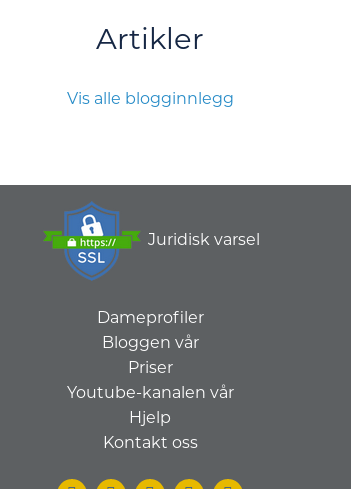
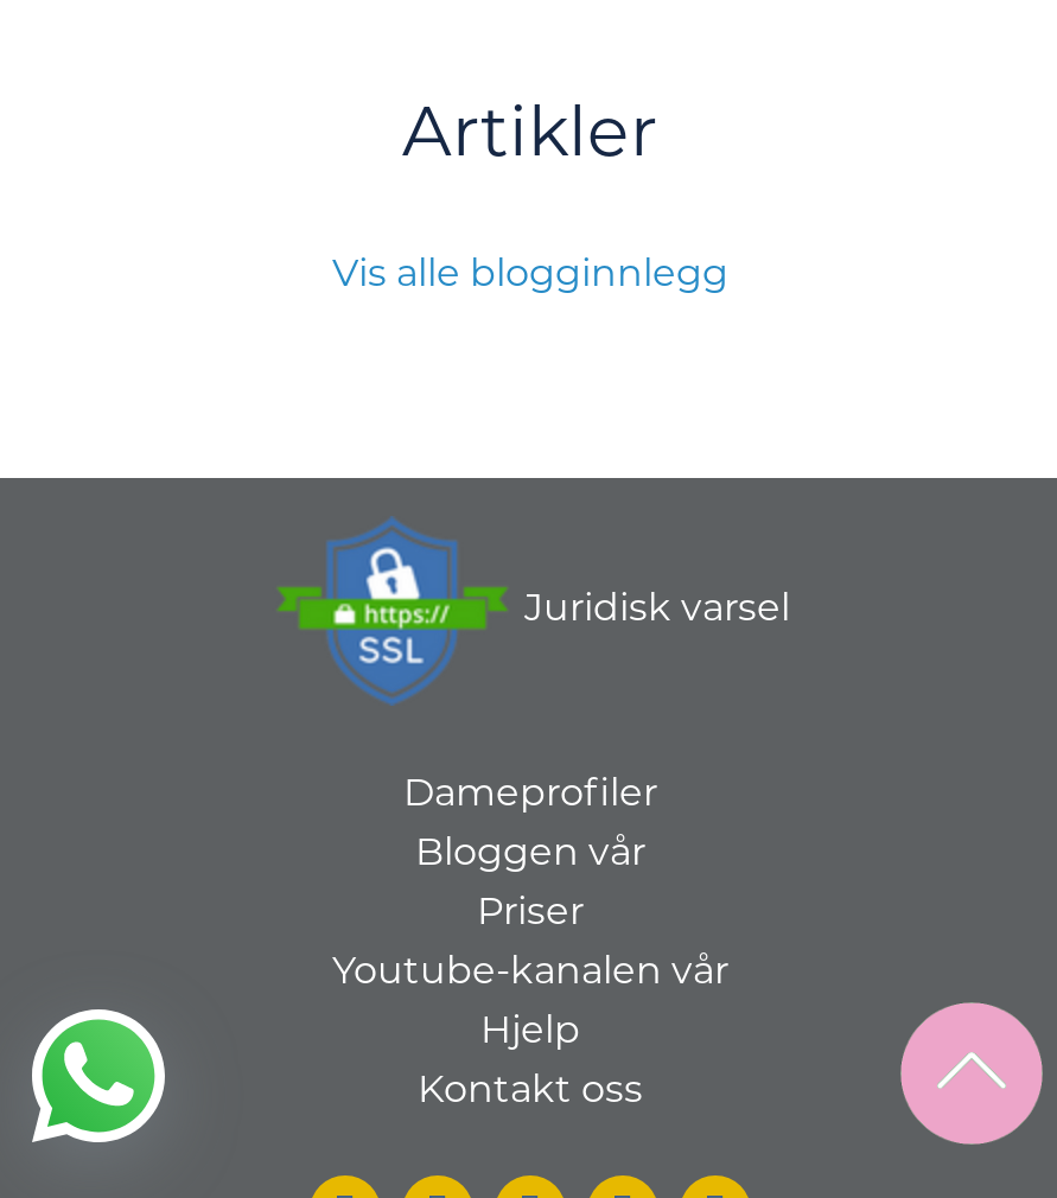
none -> [30,1006,167,1146] [image]
none -> [898,1001,1045,1146] [image]

